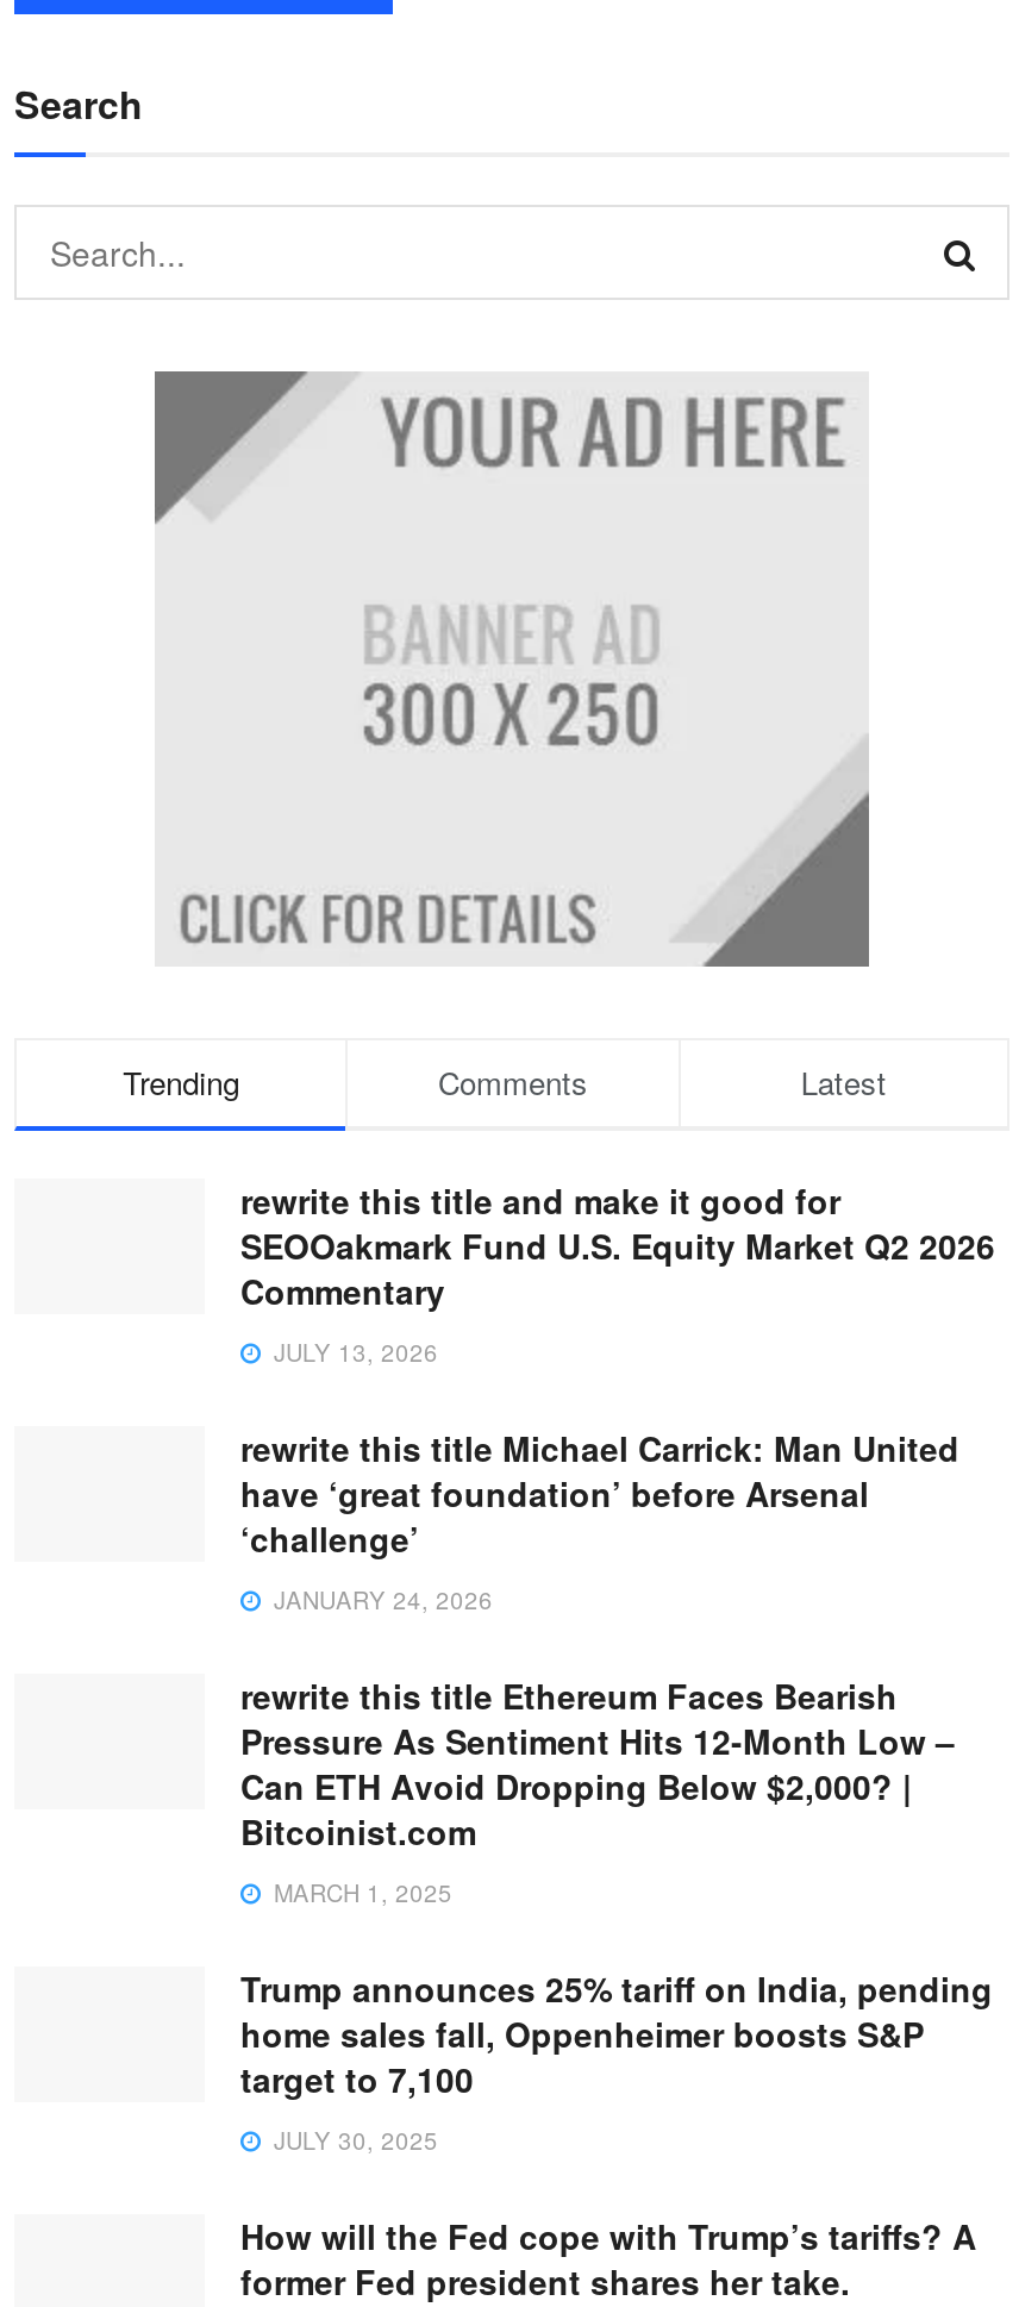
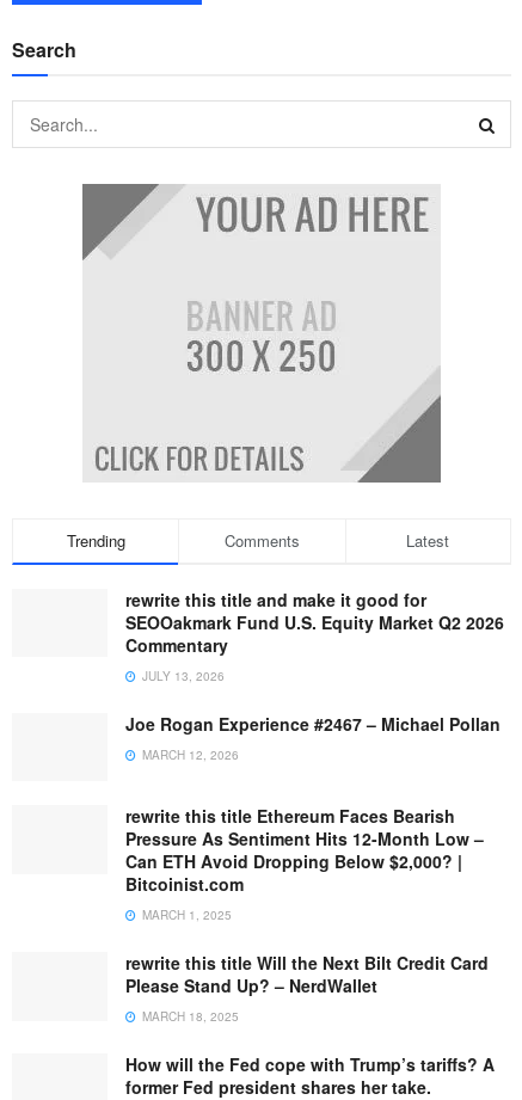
[240,1424,959,1617] rewrite this title Michael Carrick: Man United | have ‘great foundation’ before Arsenal | ‘challenge’ | JANUARY 24, 2026 -> [125,712,500,763] Joe Rogan Experience #2467 – Michael Pollan | MARCH 12, 2026
[240,1965,993,2157] Trump announces 25% tariff on India, pending | home sales fall, Oppenheimer boosts S&P | target to 7,100 | JULY 30, 2025 -> [125,951,489,1025] rewrite this title Will the Next Bilt Credit Card | Please Stand Up? – NerdWallet | MARCH 18, 2025

